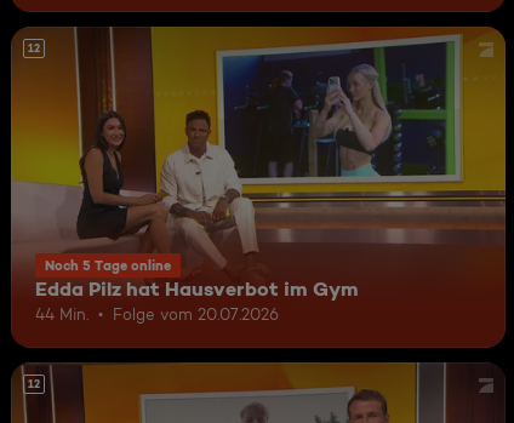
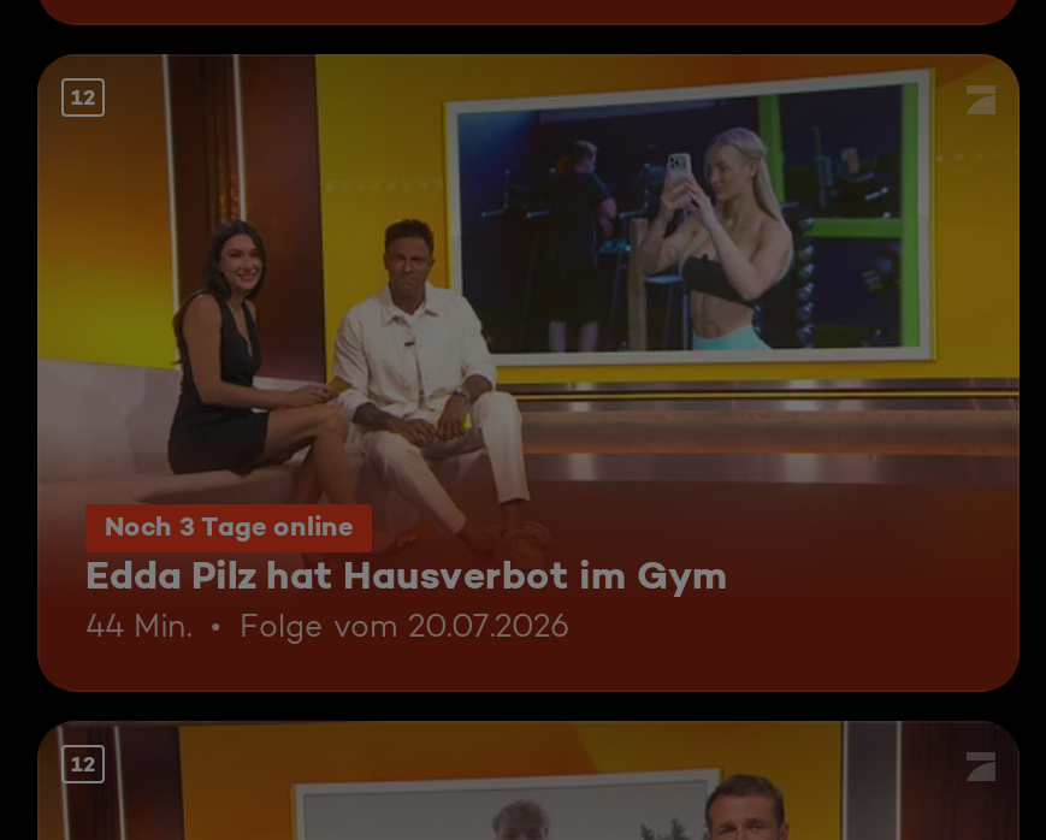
[45,257,171,274] Noch 5 Tage online -> [105,510,353,544] Noch 3 Tage online

